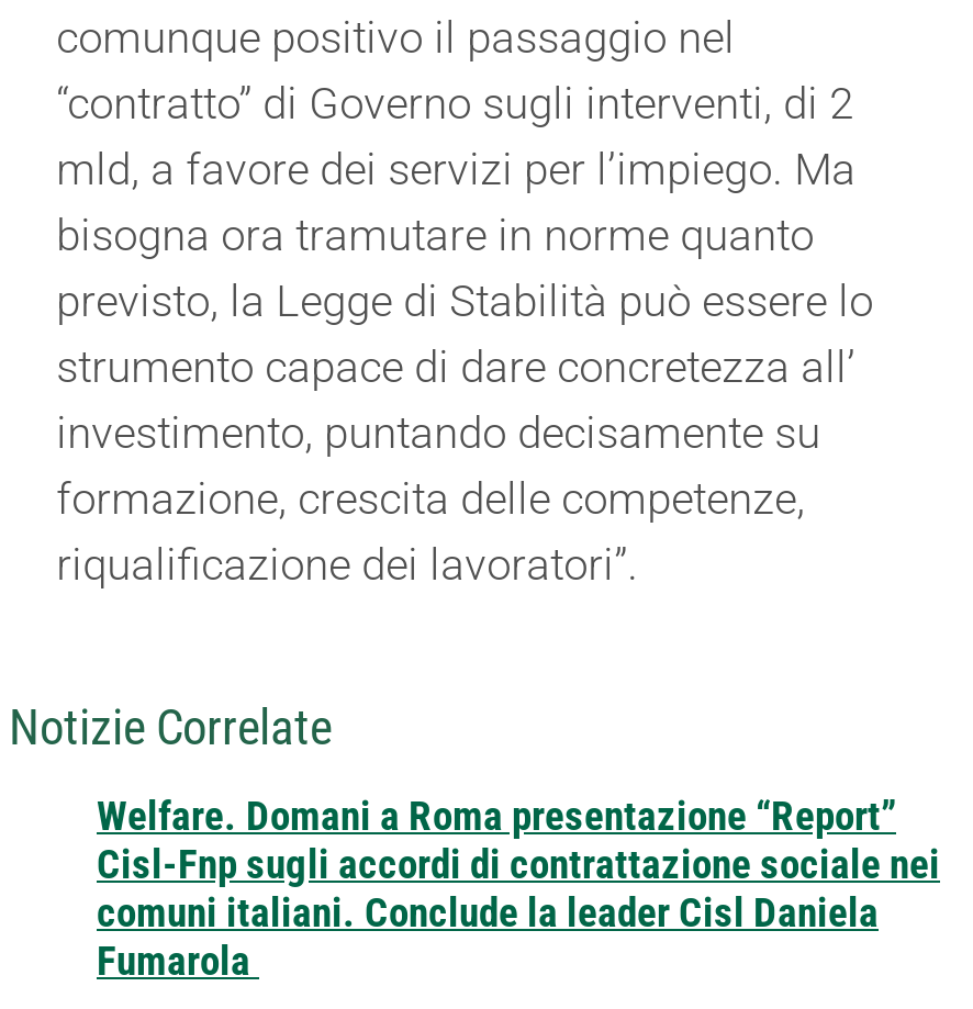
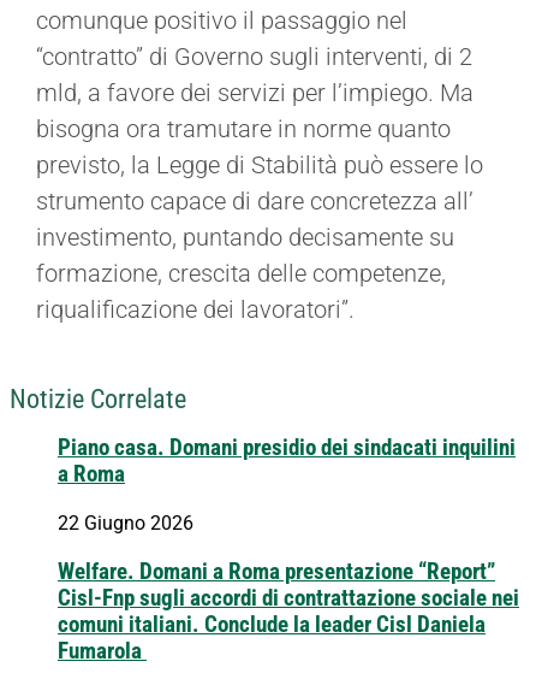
none -> [58,435,516,534] Piano casa. Domani presidio dei sindacati inquilini | a Roma | 22 Giugno 2026

